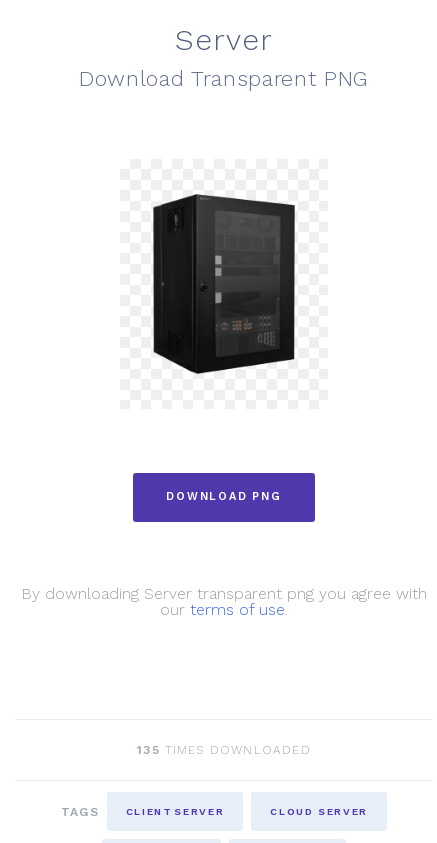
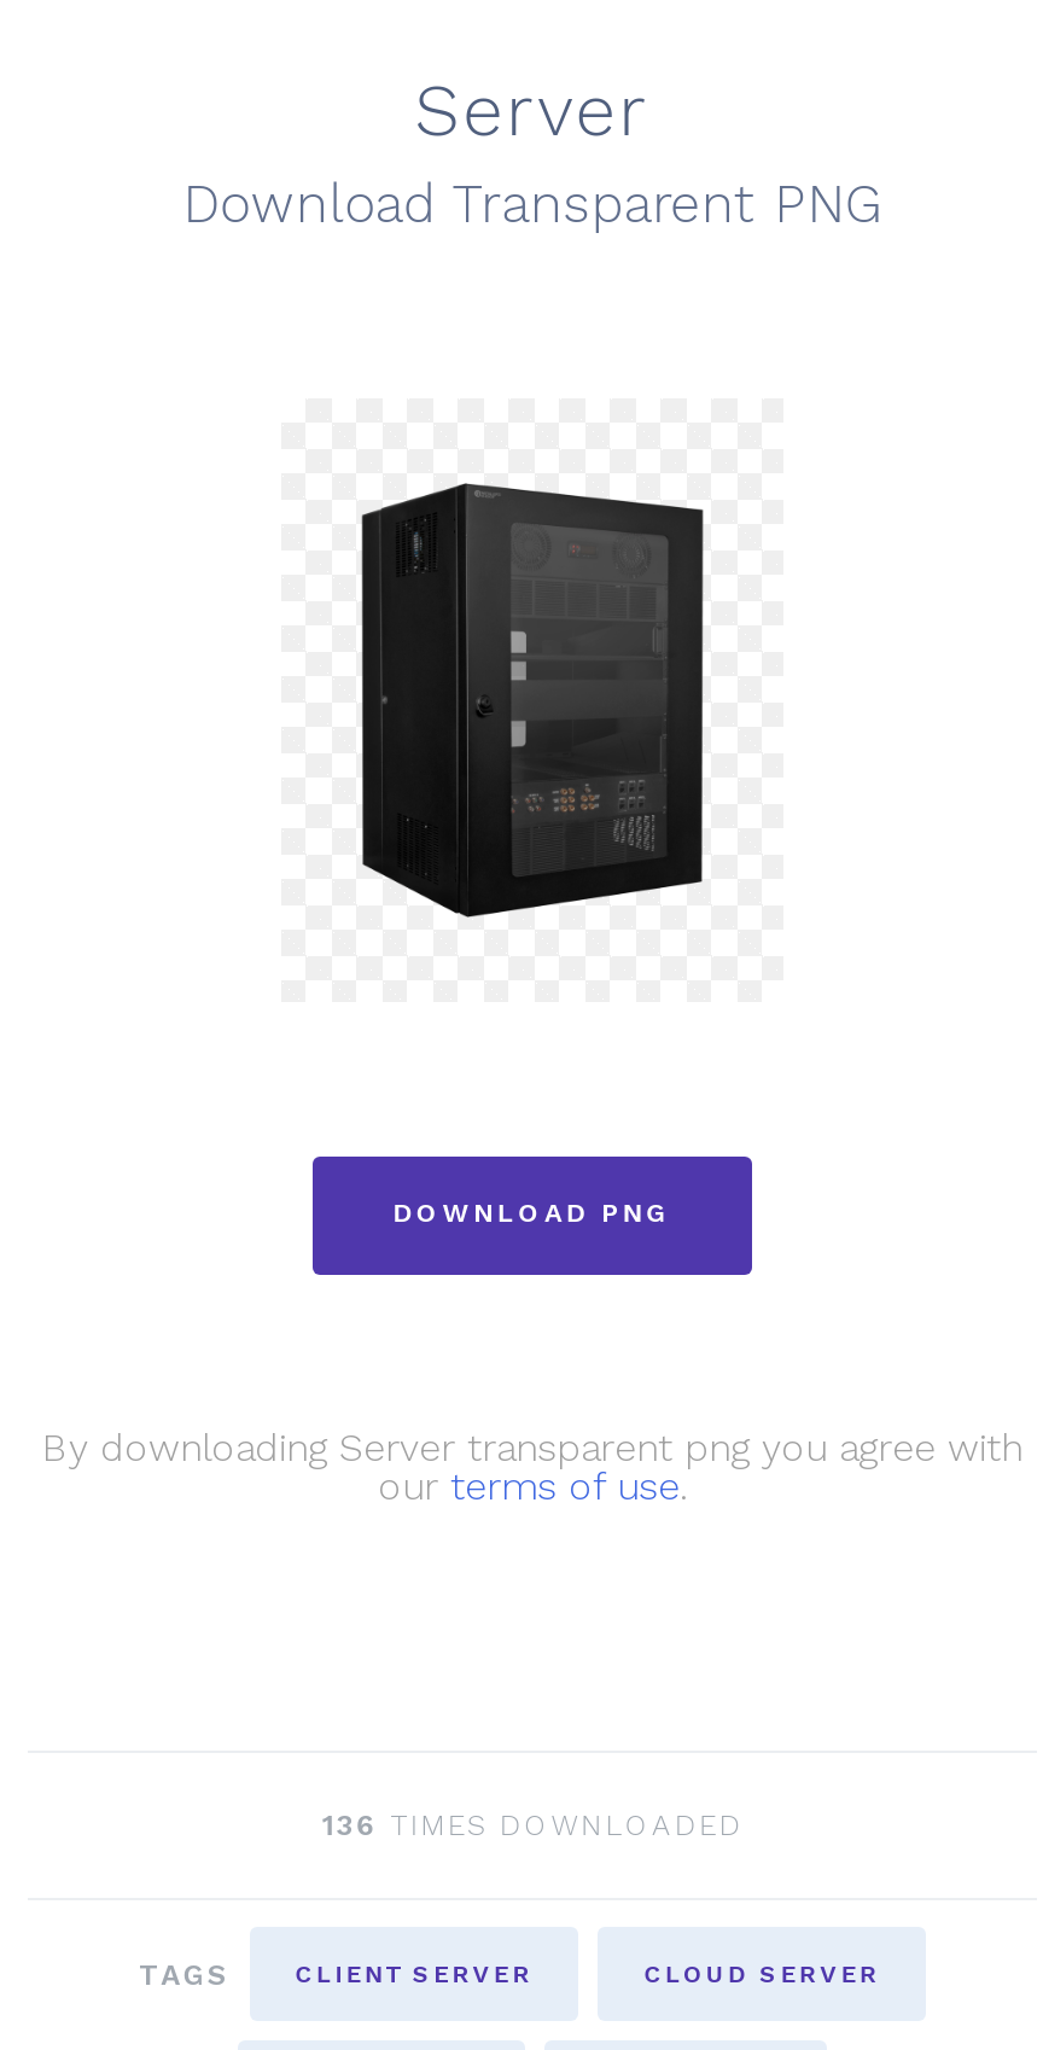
[137,743,311,757] 135 TIMES DOWNLOADED -> [322,1810,743,1843] 136 TIMES DOWNLOADED

